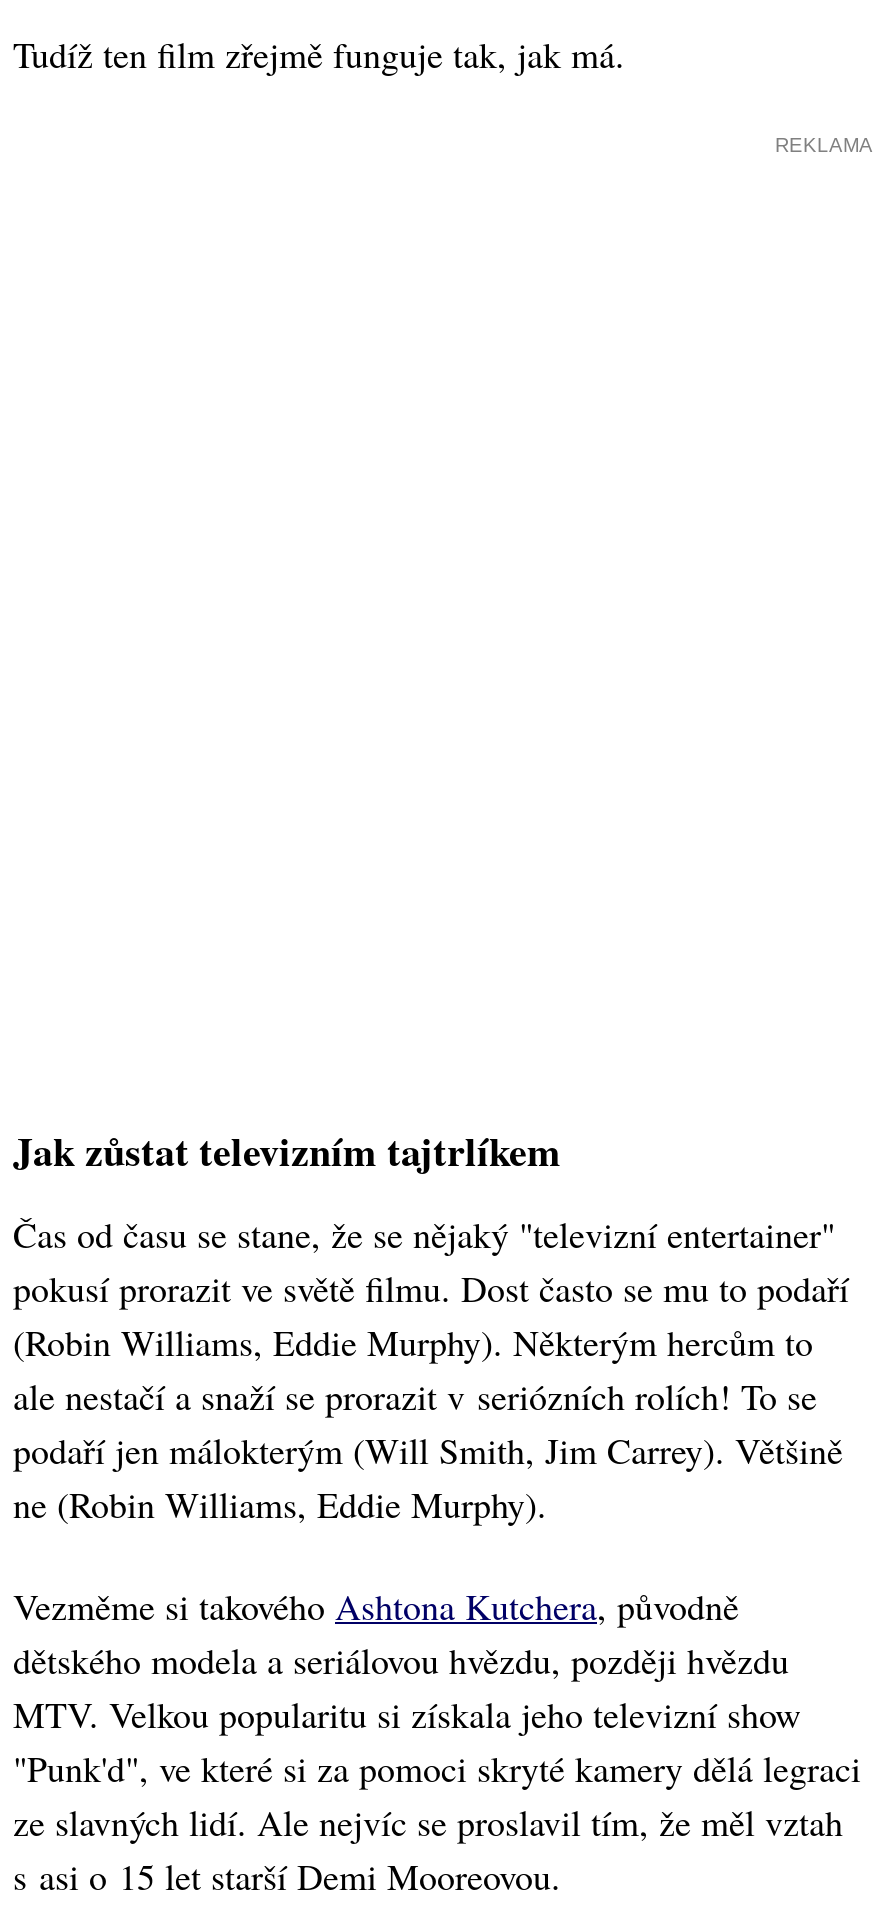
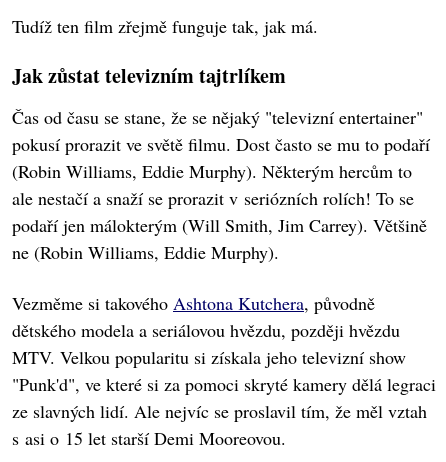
[775,134,873,156] REKLAMA -> none

